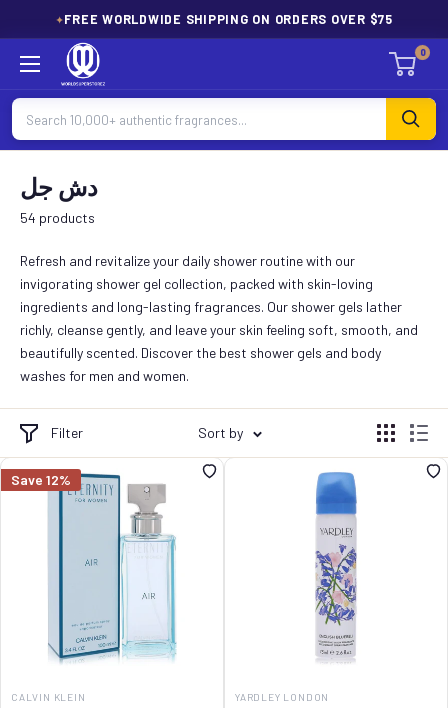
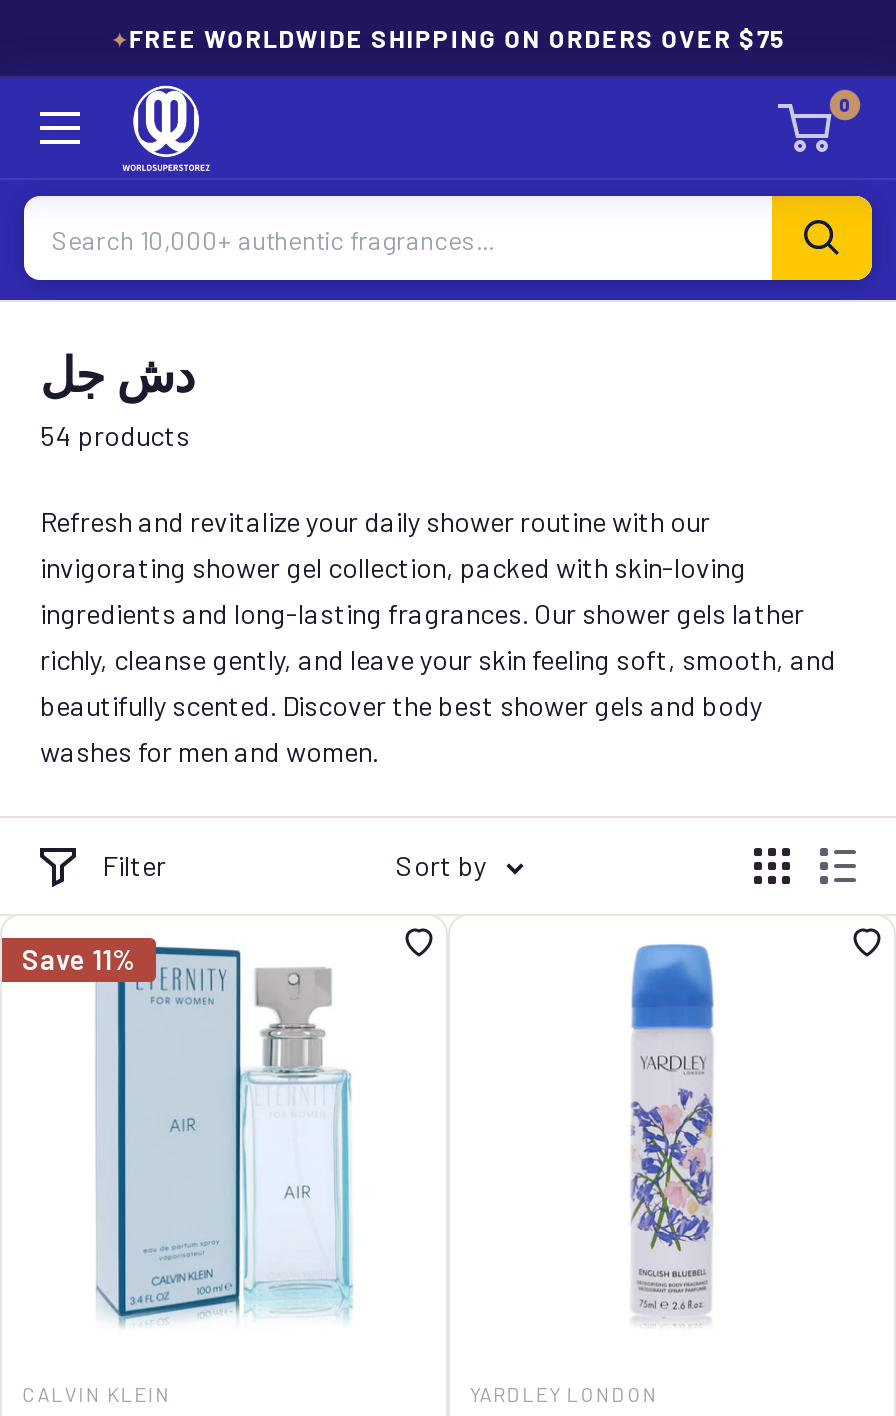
[11,471,71,488] Save 12% -> [22,942,136,976] Save 11%

